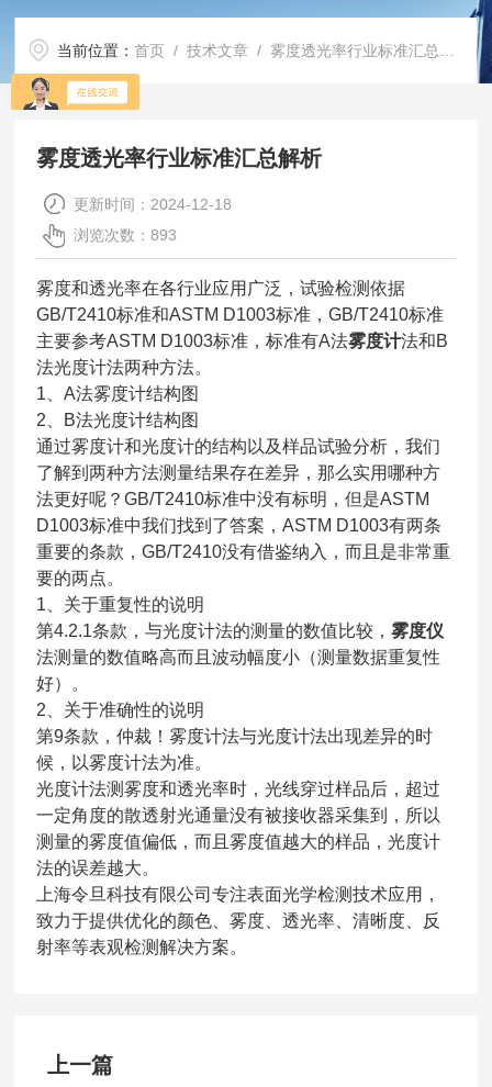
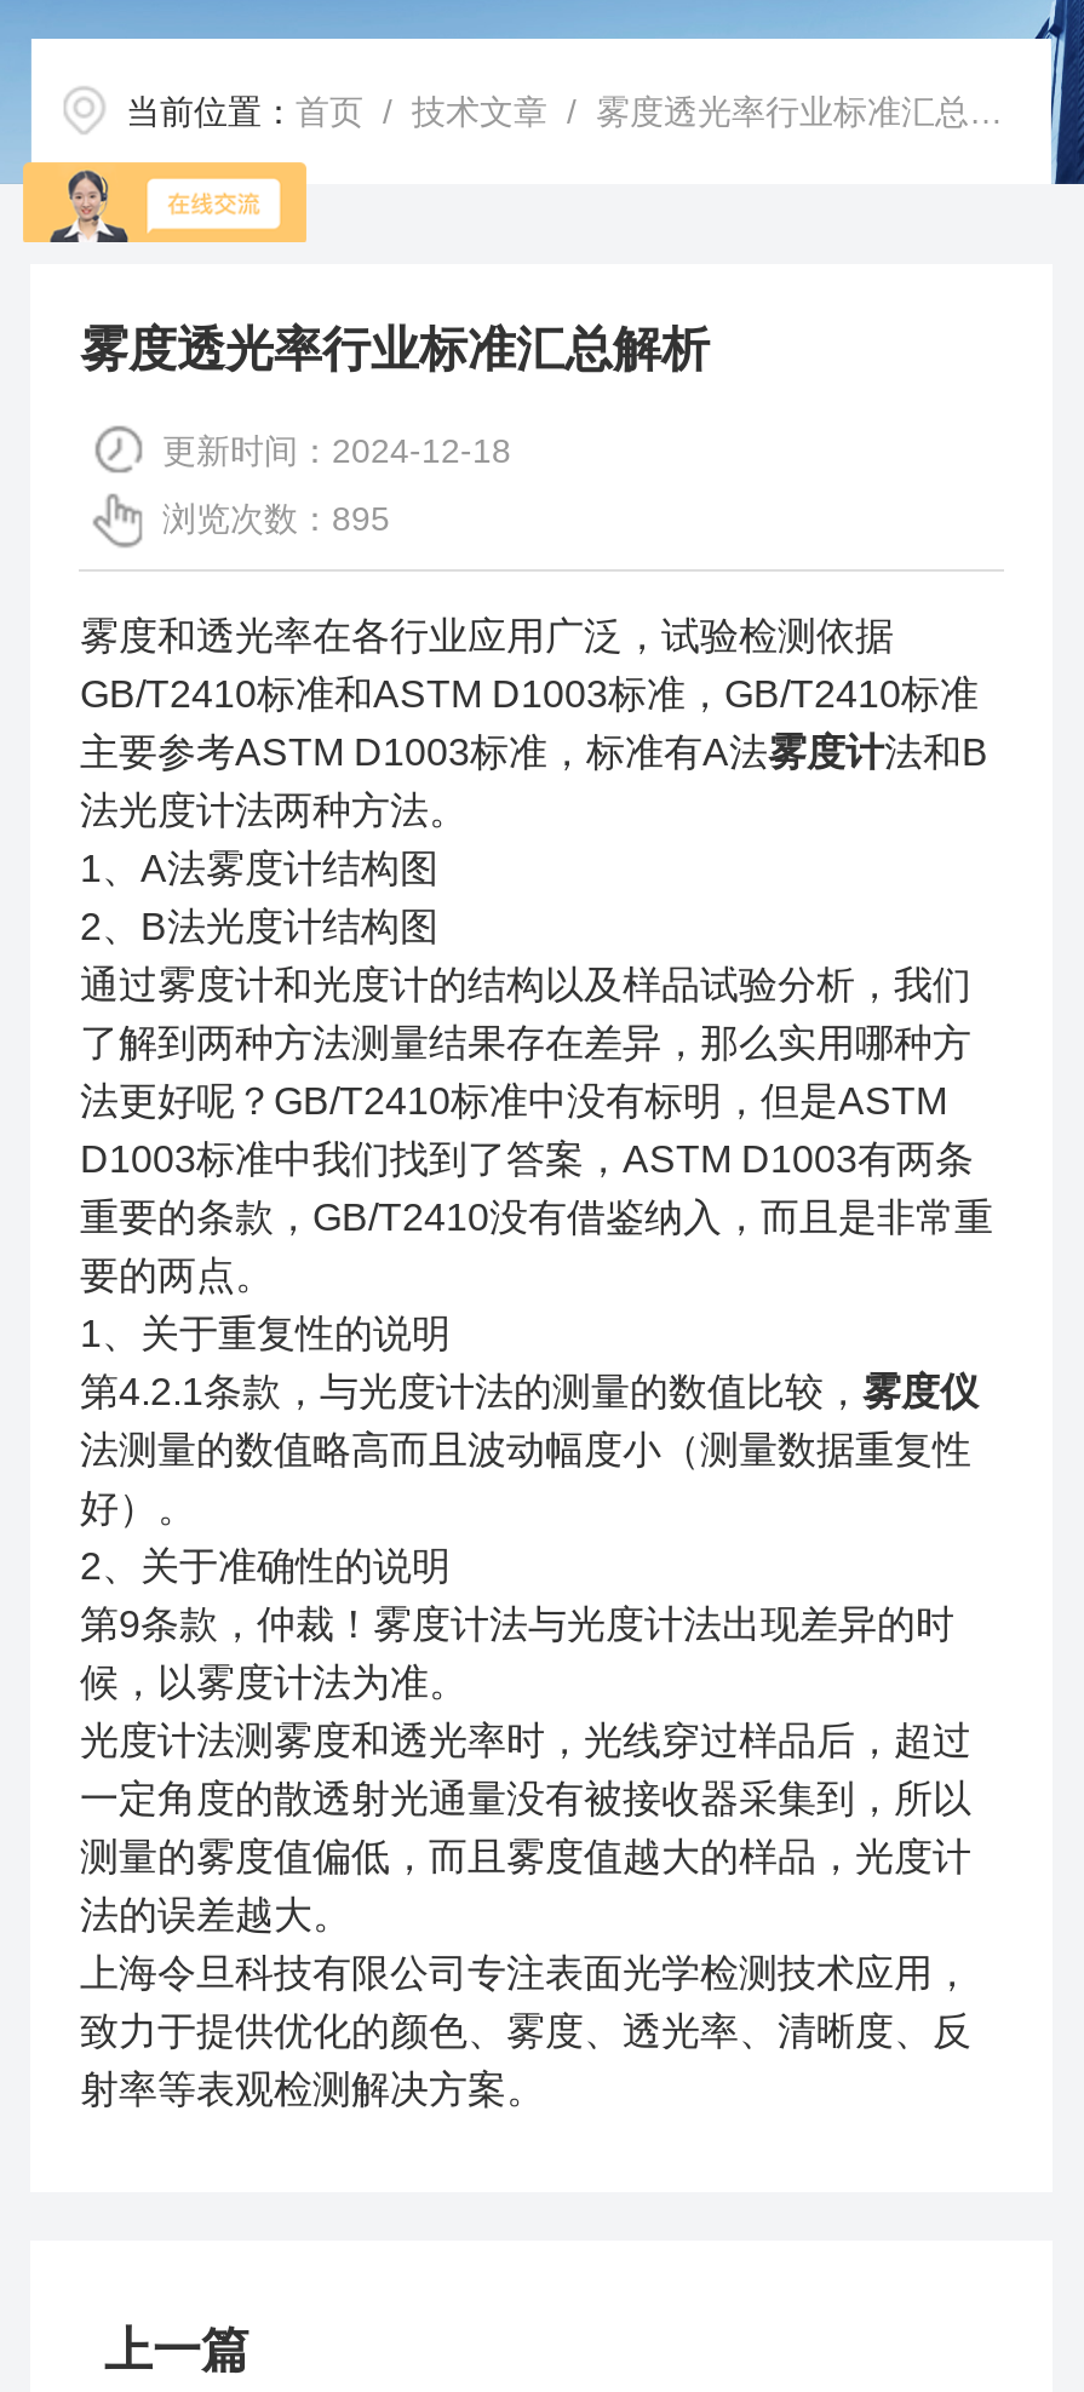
[74,226,177,243] 浏览次数：893 -> [162,498,390,537] 浏览次数：895

